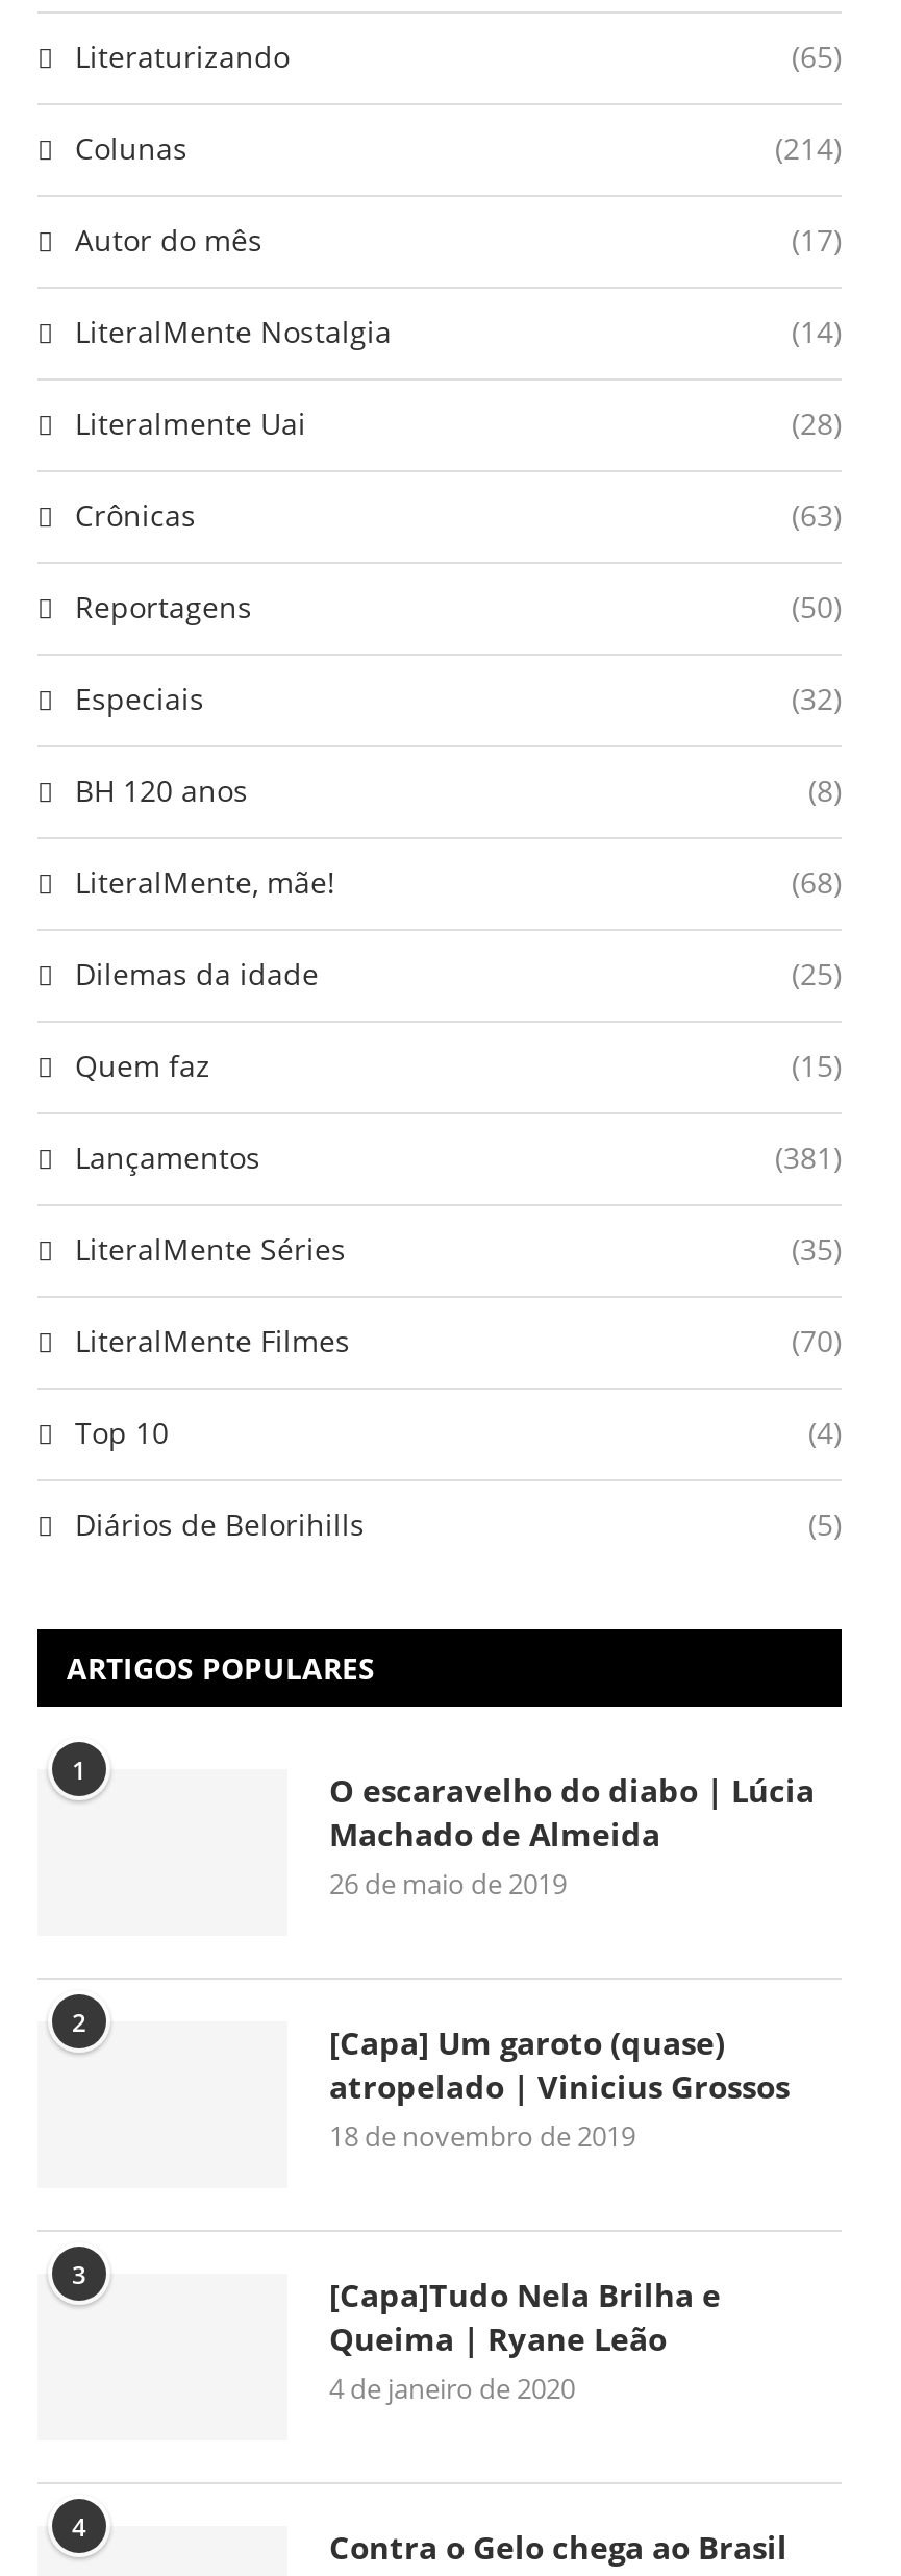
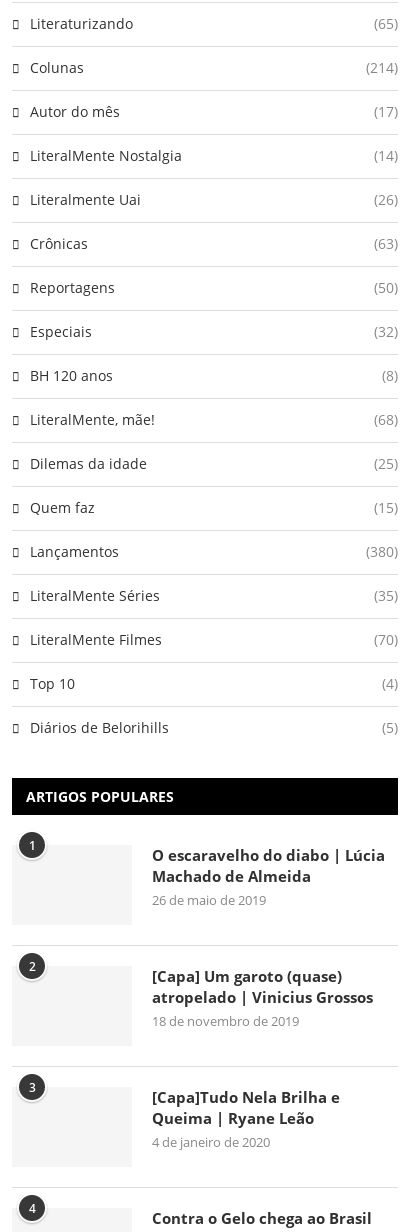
[792,403,842,443] (28) -> [374,190,398,209] (26)
[775,1137,842,1177] (381) -> [366,542,398,561] (380)

